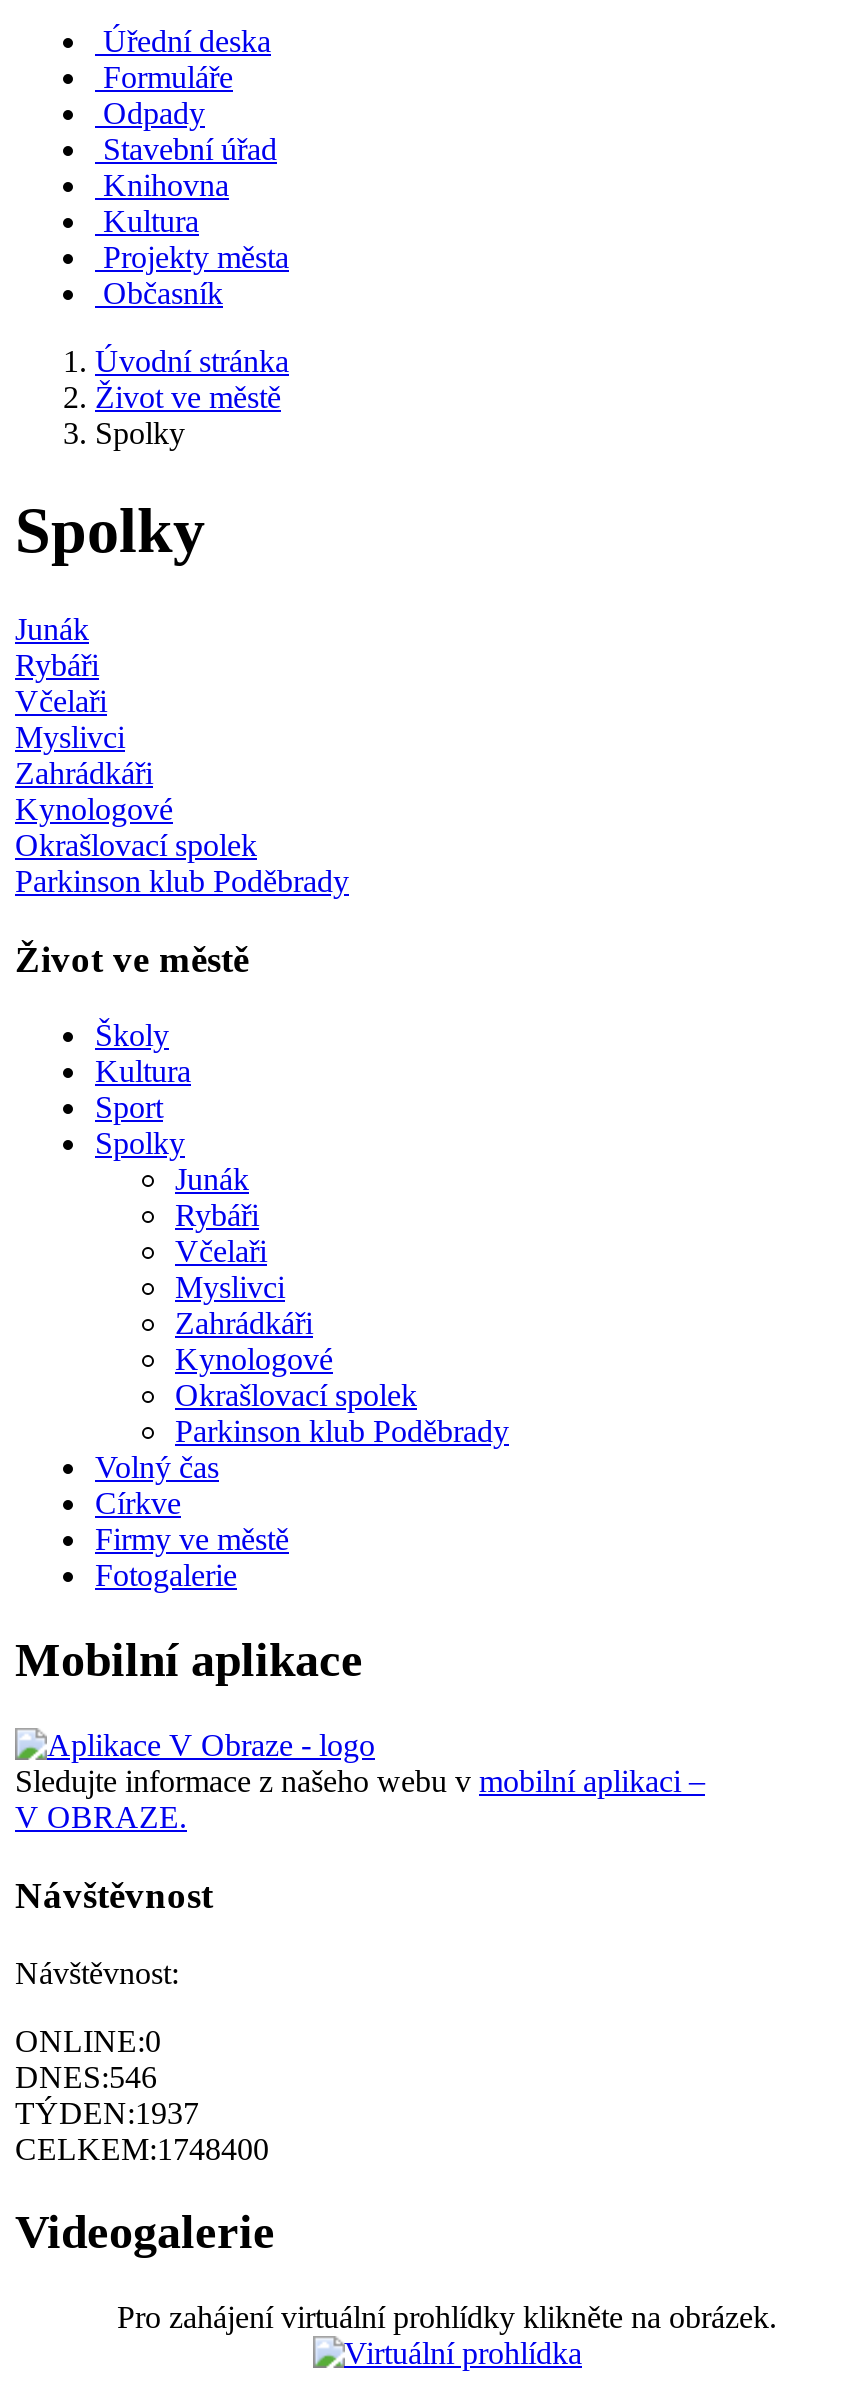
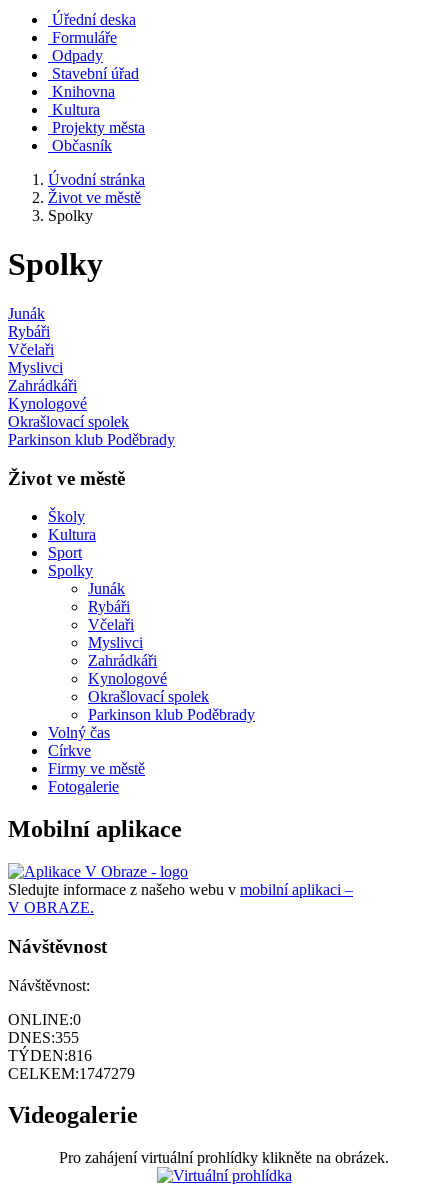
[15,2059,157,2093] DNES:546 -> [8,1029,79,1046] DNES:355
[15,2095,199,2129] TÝDEN:1937 -> [8,1047,92,1064] TÝDEN:816
[15,2131,269,2165] CELKEM:1748400 -> [8,1065,135,1082] CELKEM:1747279

